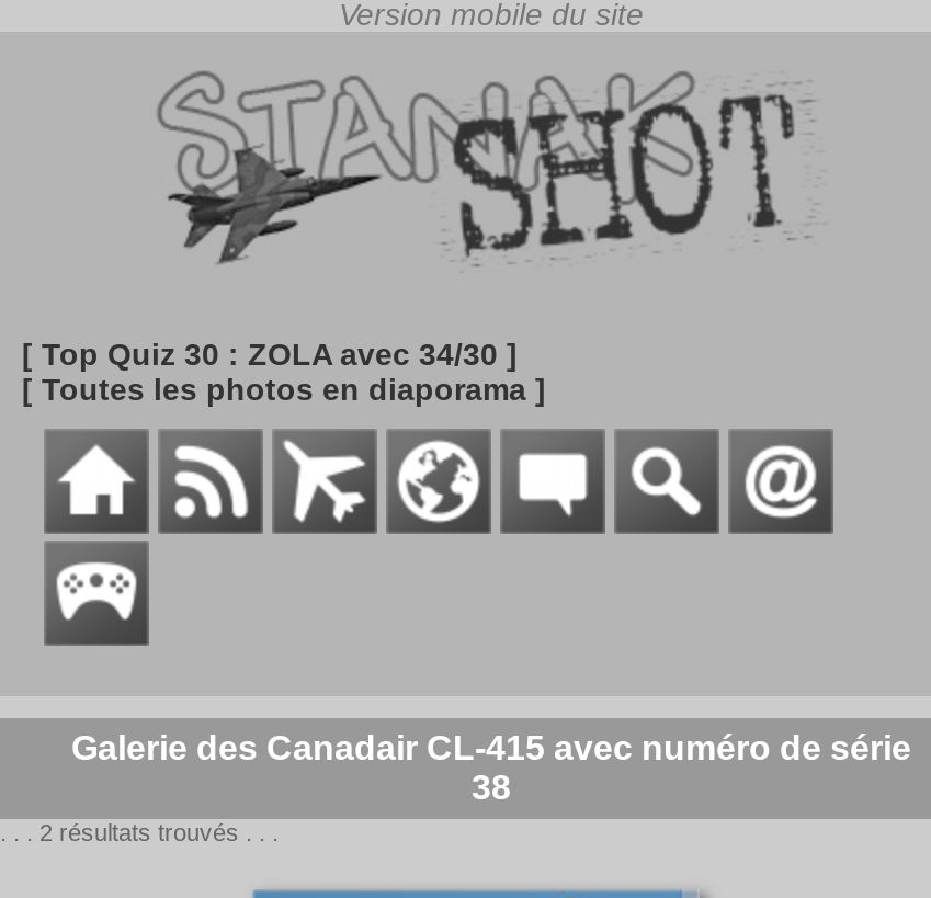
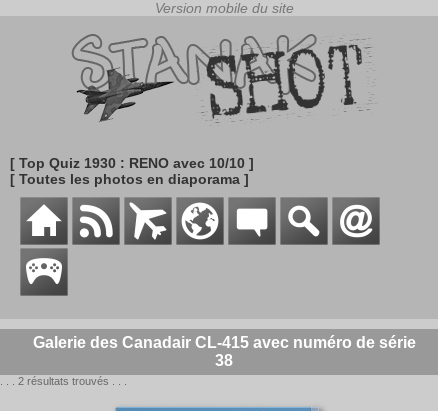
[22,337,518,372] [ Top Quiz 30 : ZOLA avec 34/30 ] -> [10,155,254,171] [ Top Quiz 1930 : RENO avec 10/10 ]

